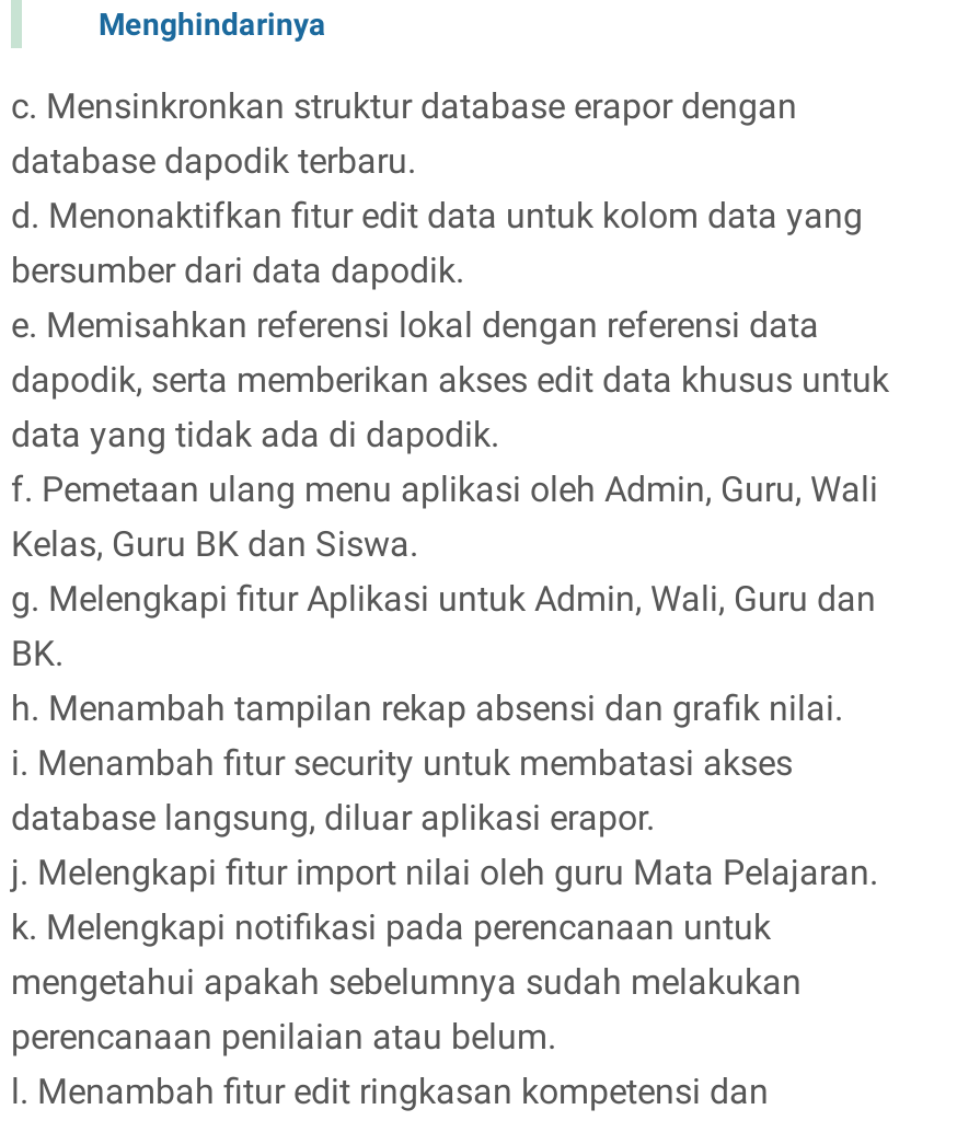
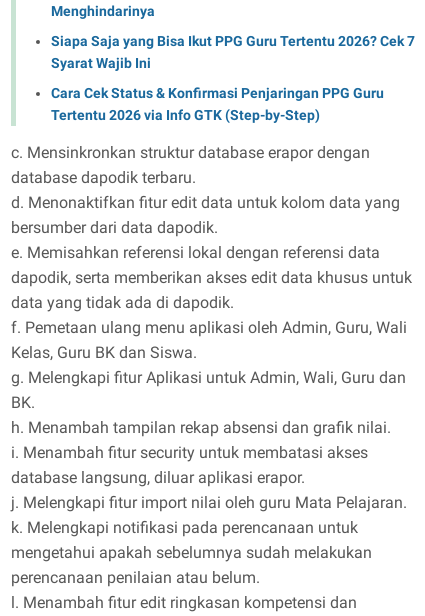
none -> [51,33,415,123] Siapa Saja yang Bisa Ikut PPG Guru Tertentu 2026? Cek 7 | Syarat Wajib Ini | Cara Cek Status & Konfirmasi Penjaringan PPG Guru | Tertentu 2026 via Info GTK (Step-by-Step)

